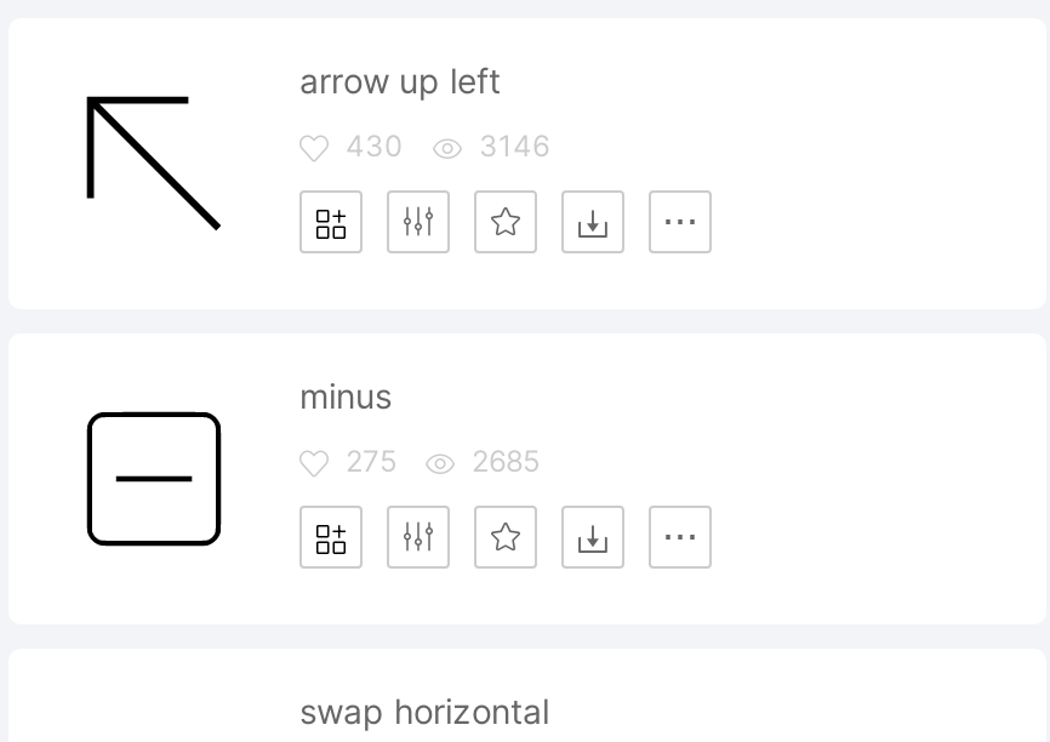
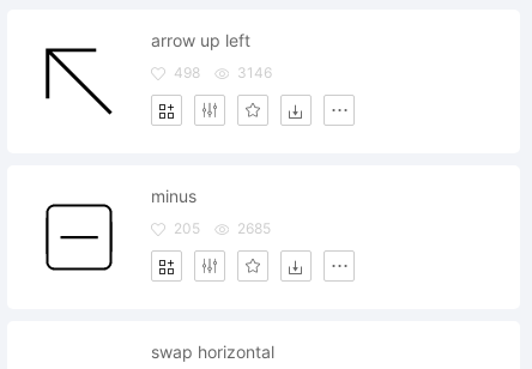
[346,127,404,164] 430 -> [174,63,200,81] 498
[346,443,396,479] 275 -> [174,219,200,237] 205

